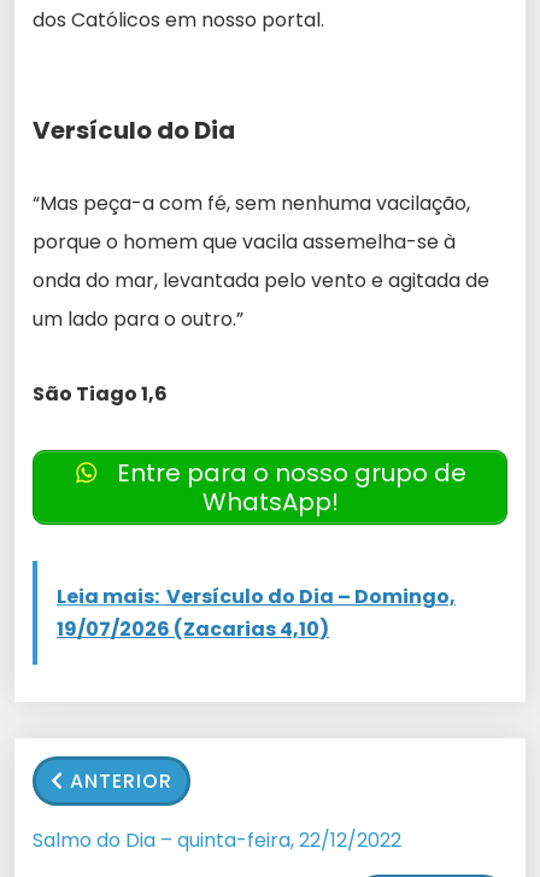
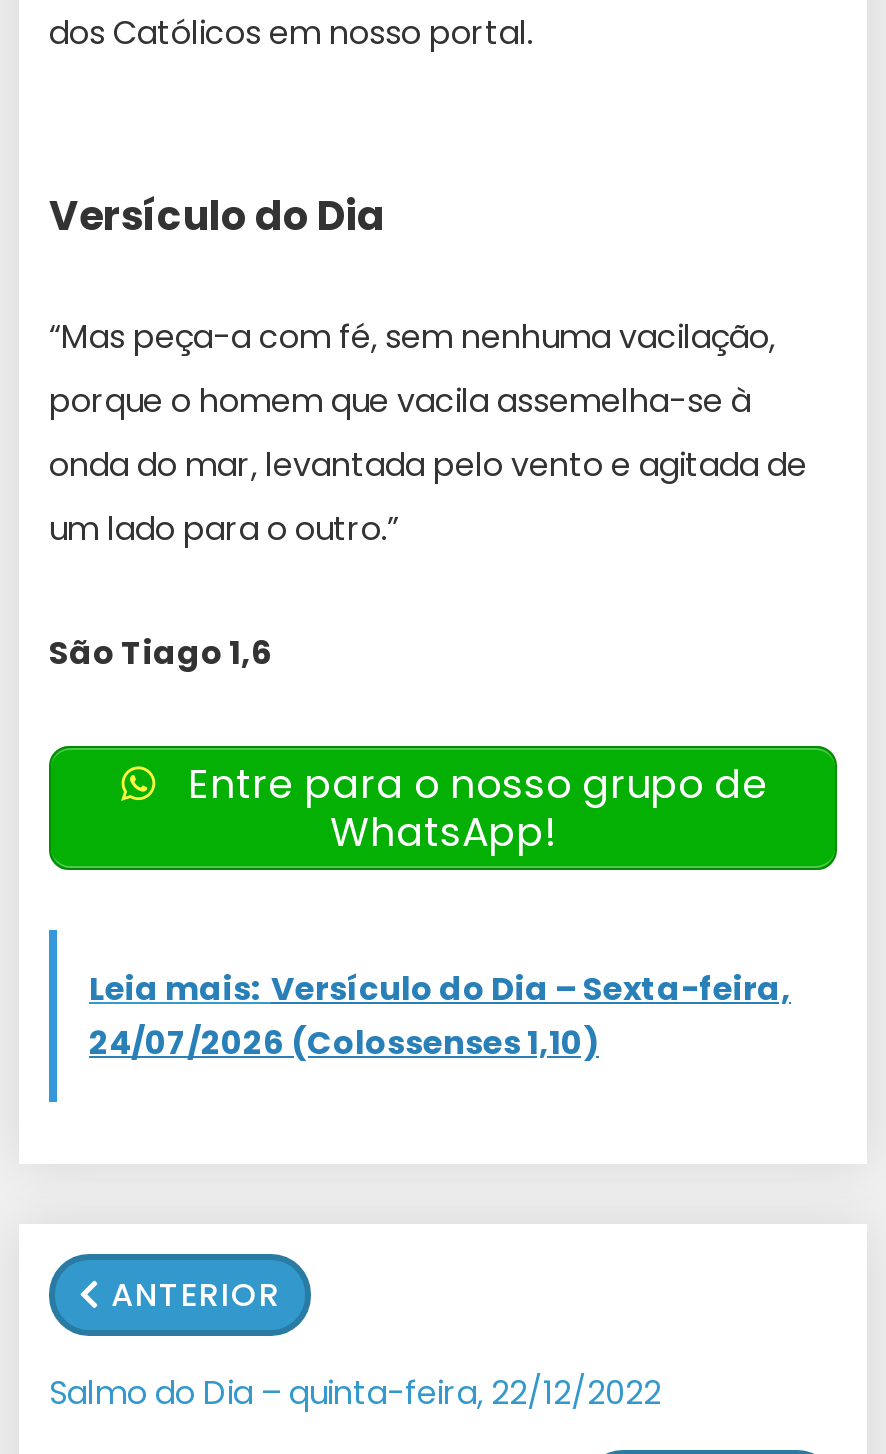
[57,583,456,643] Leia mais: Versículo do Dia – Domingo, | 19/07/2026 (Zacarias 4,10) -> [89,966,791,1066] Leia mais: Versículo do Dia – Sexta-feira, | 24/07/2026 (Colossenses 1,10)

